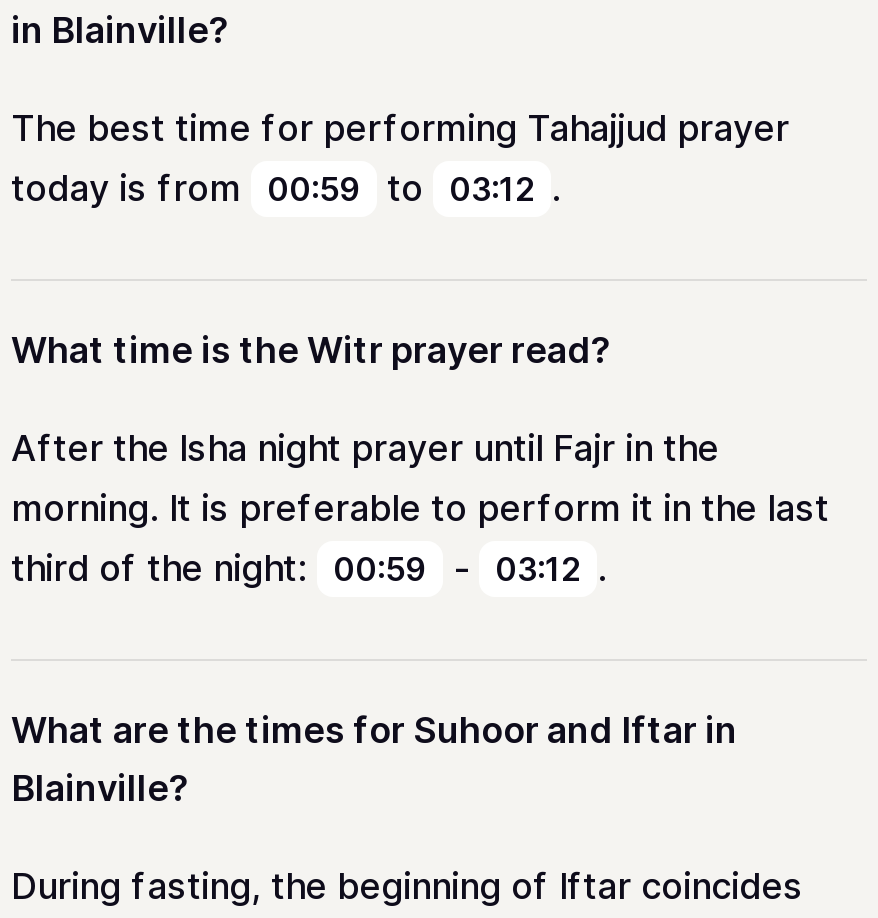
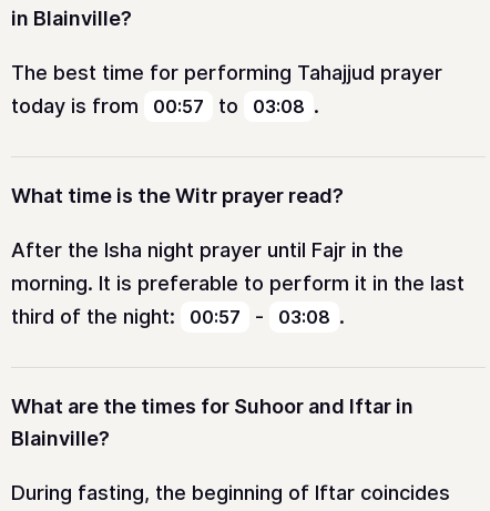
[11,167,561,209] today is from 00:59 to 03:12 . -> [11,94,319,117] today is from 00:57 to 03:08 .
[11,547,607,589] third of the night: 00:59 - 03:12 . -> [11,305,345,328] third of the night: 00:57 - 03:08 .

